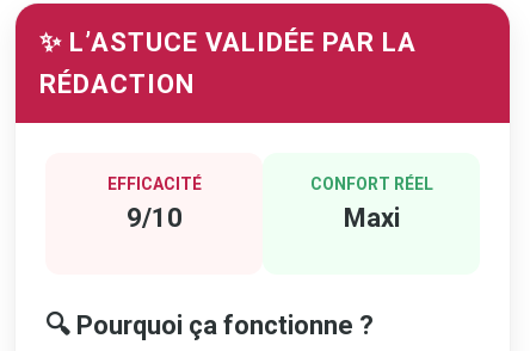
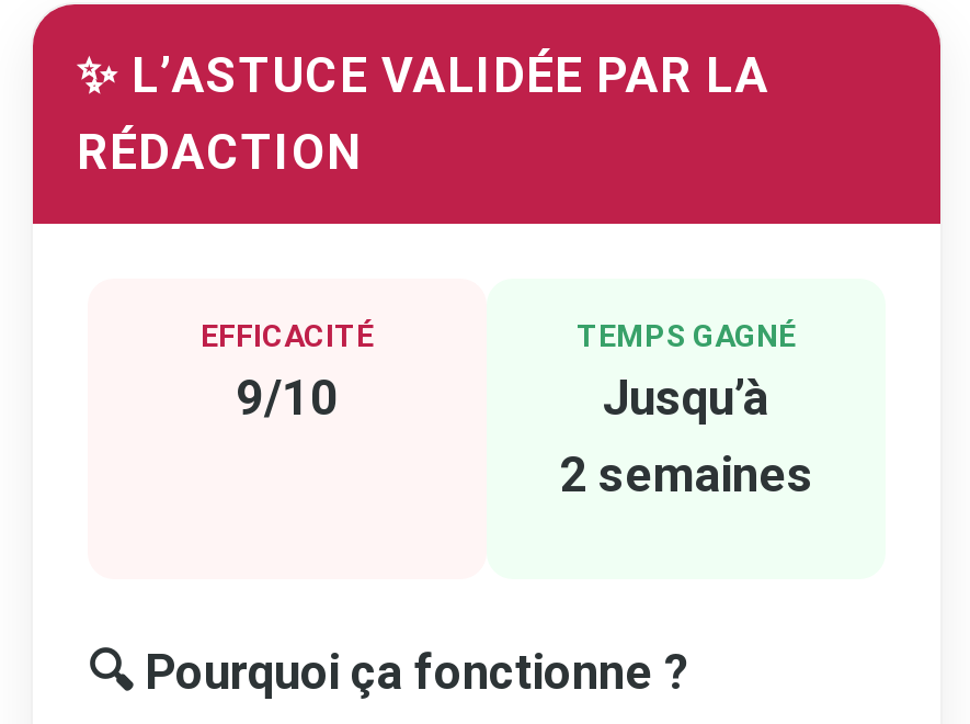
[310,174,433,233] CONFORT RÉEL | Maxi -> [559,318,813,502] TEMPS GAGNÉ | Jusqu’à | 2 semaines

